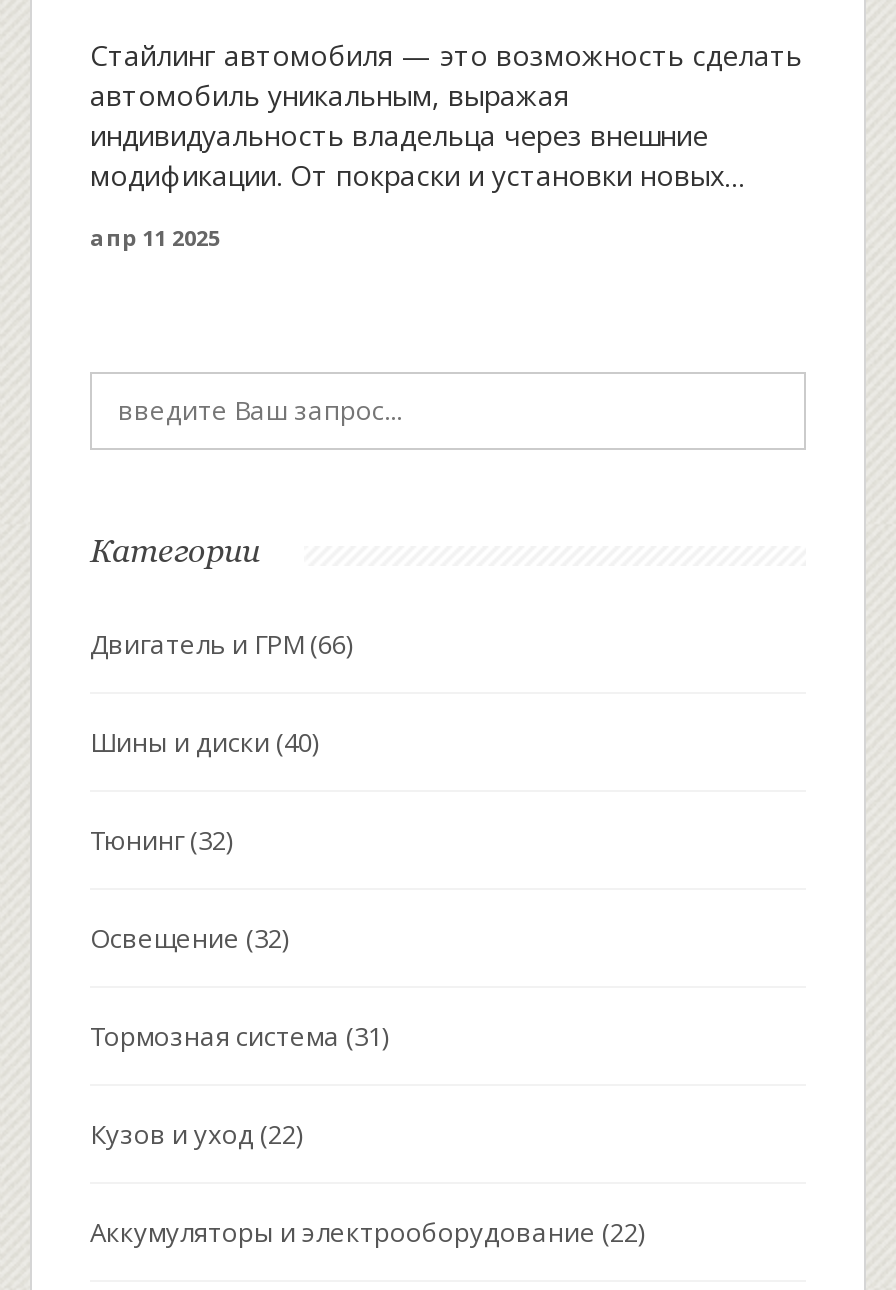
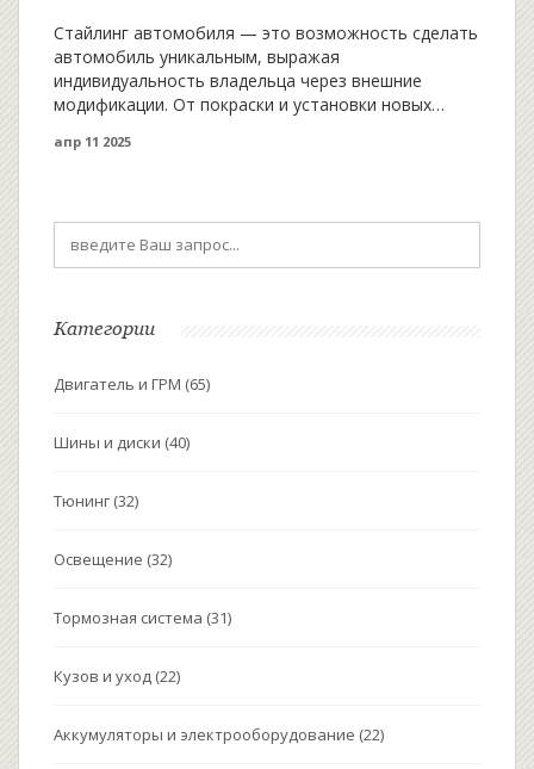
[90,625,352,661] Двигатель и ГРМ (66) -> [54,373,210,394] Двигатель и ГРМ (65)

